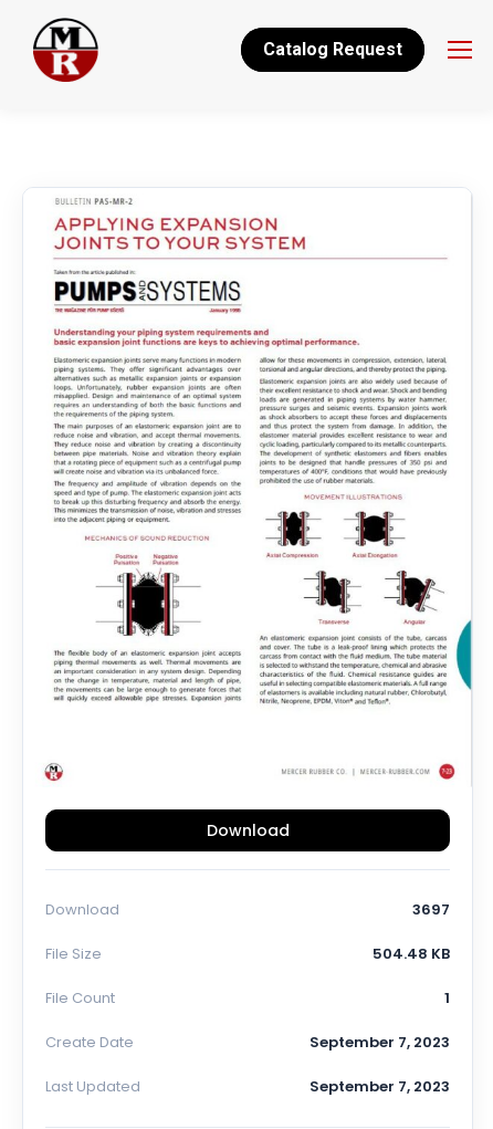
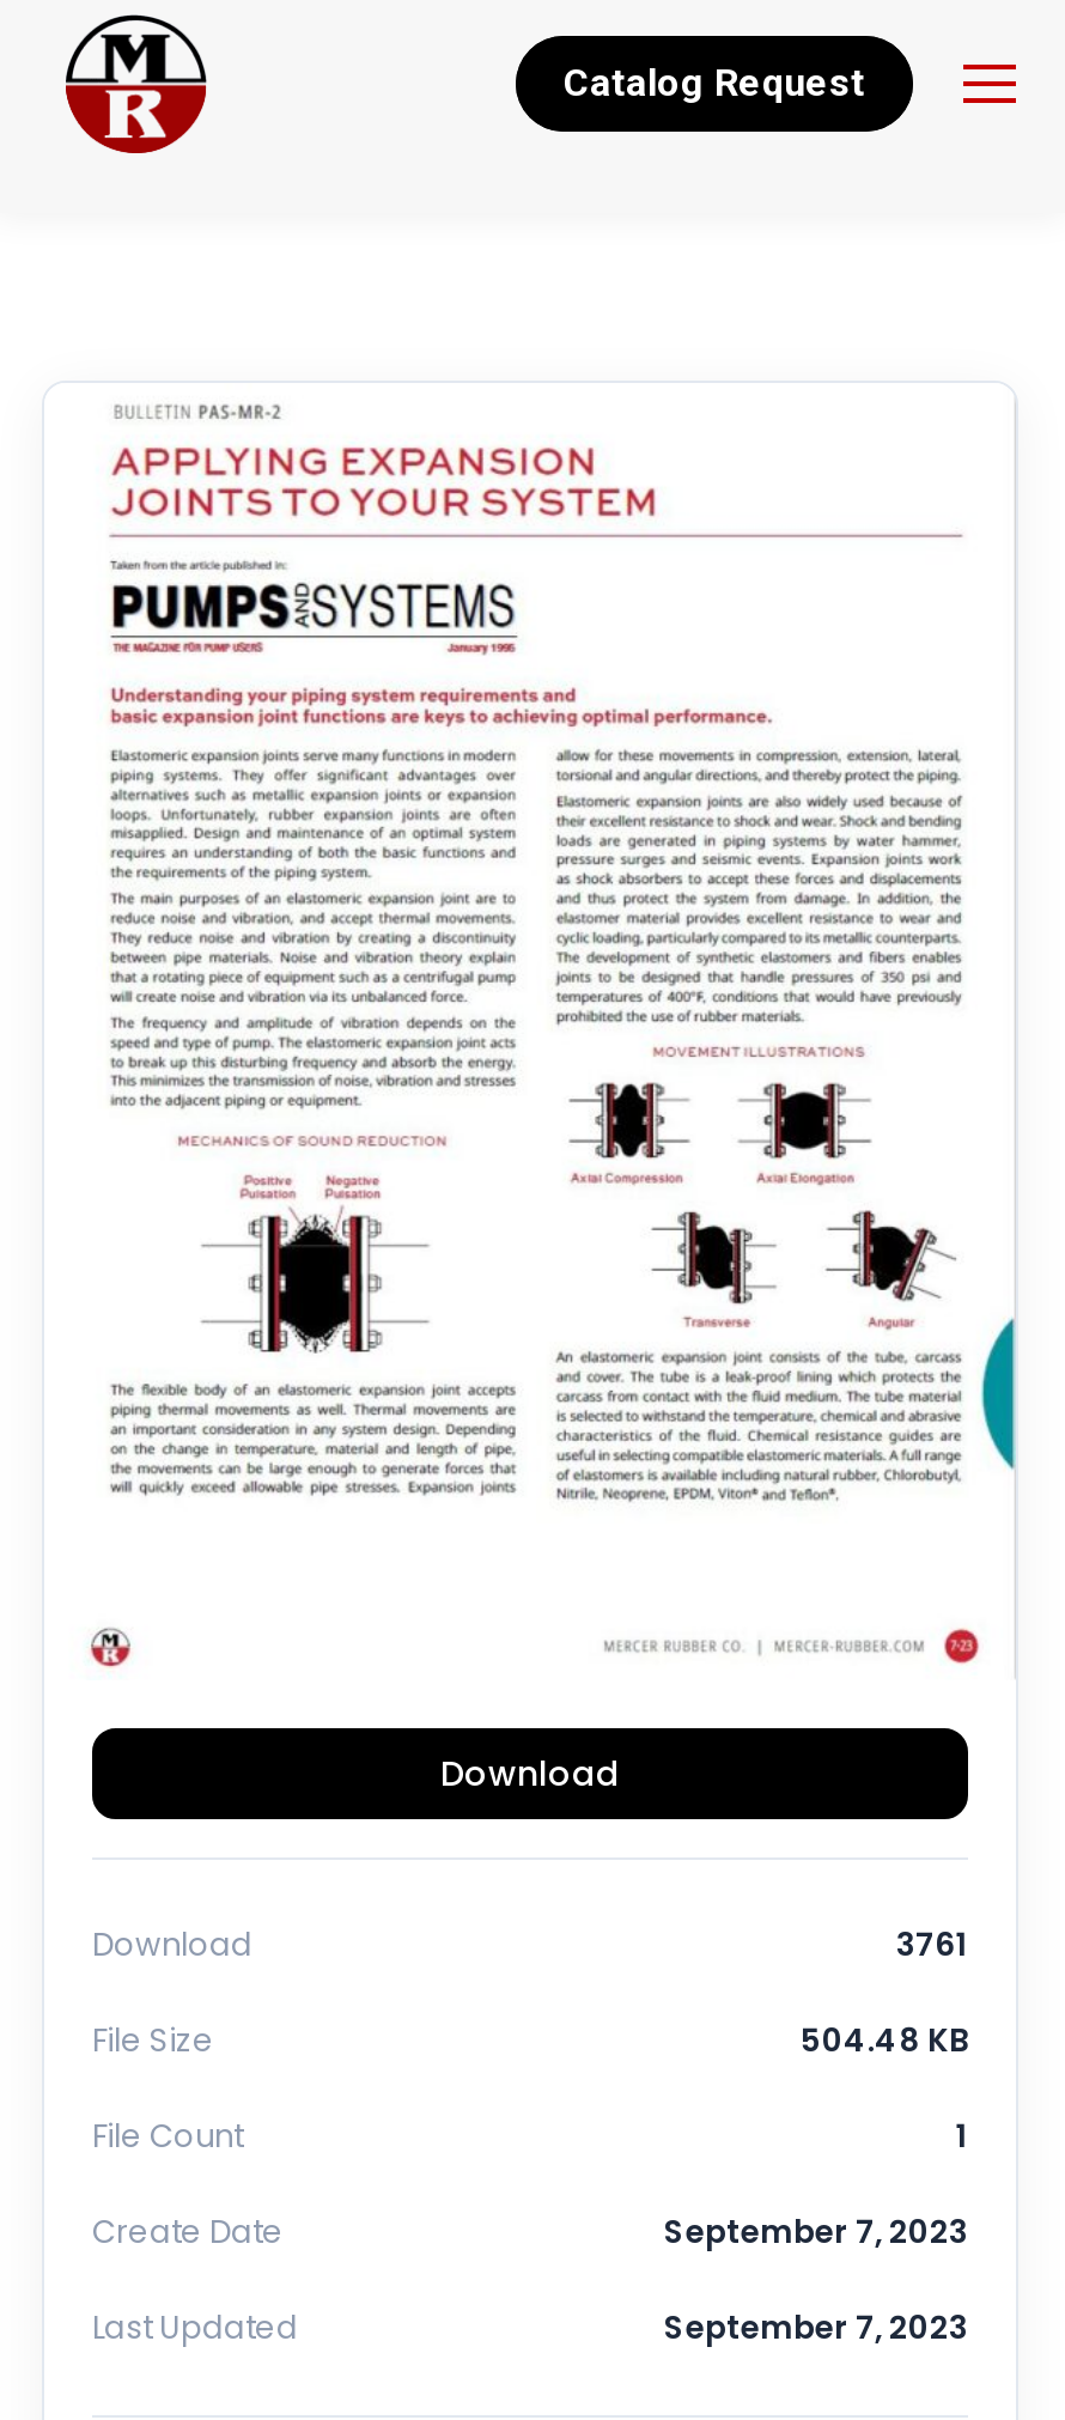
[412,899,450,920] 3697 -> [896,1922,968,1968] 3761

